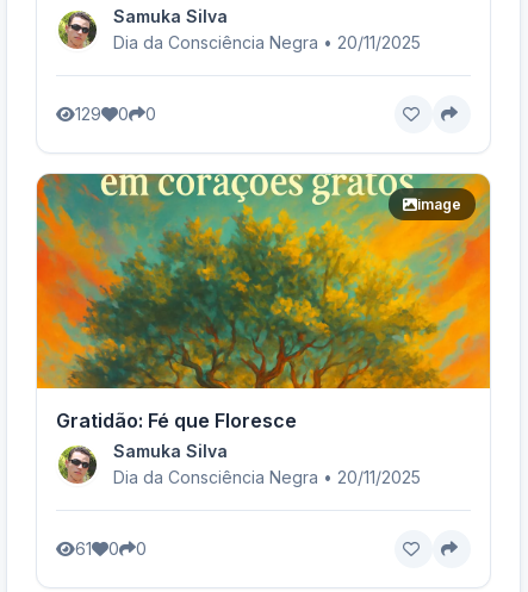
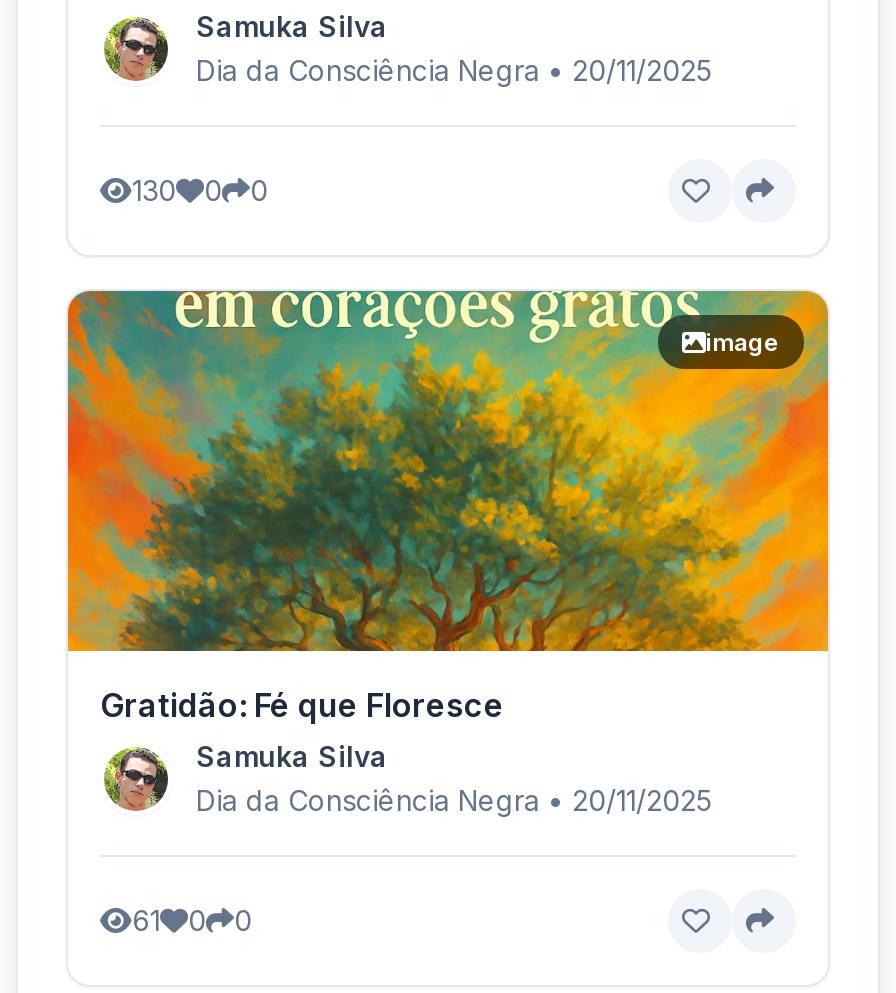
[75,104,156,124] 129 0 0 -> [132,173,268,207] 130 0 0

